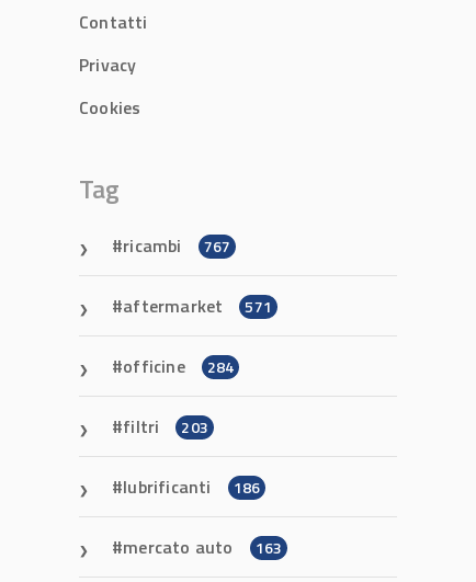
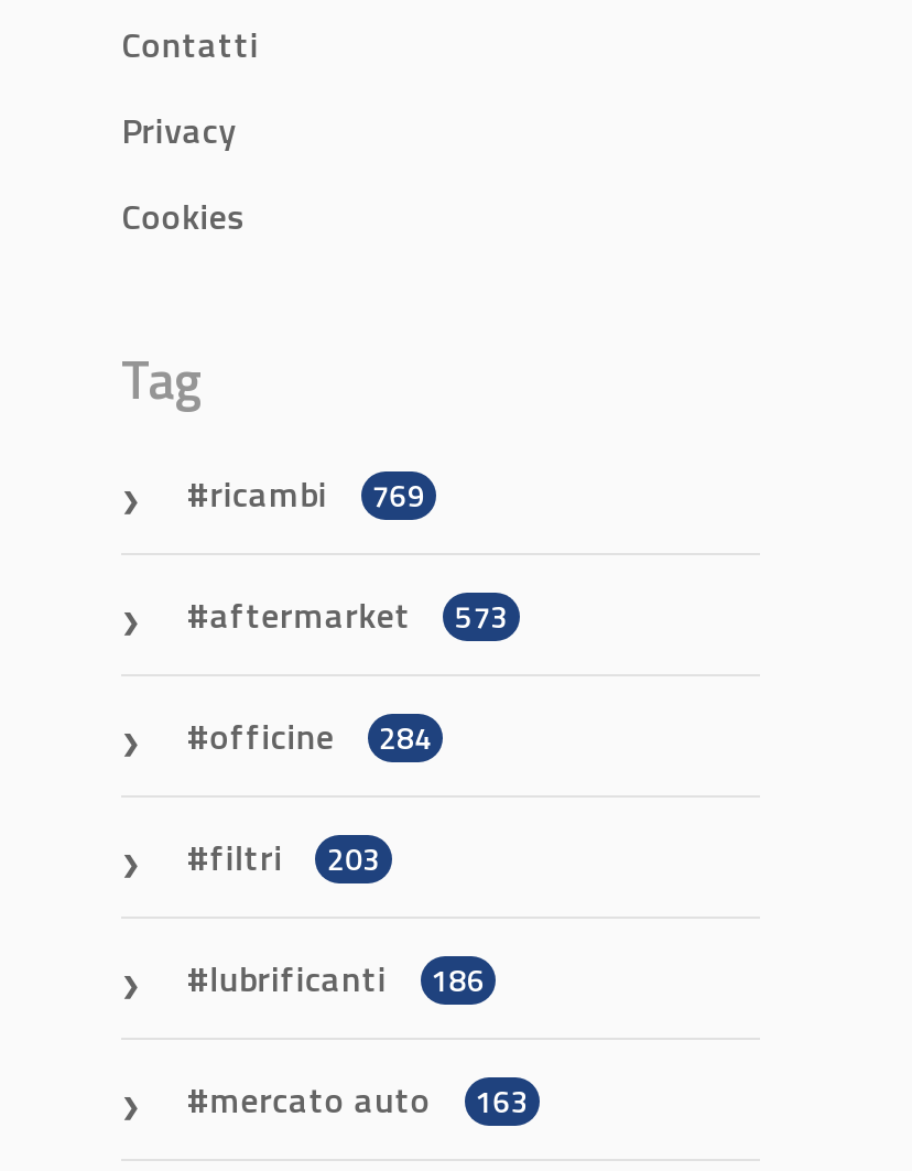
[123,232,231,259] ricambi 767 -> [210,467,426,520] ricambi 769
[123,293,272,319] aftermarket 571 -> [210,588,509,641] aftermarket 573

